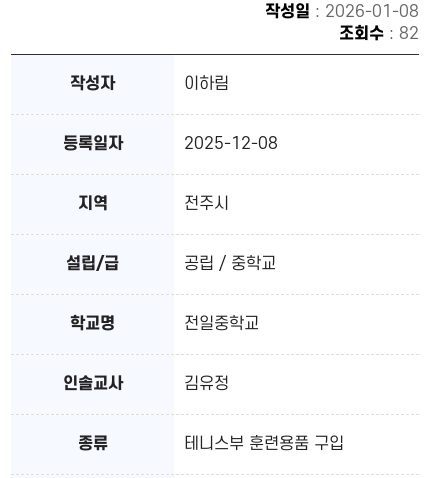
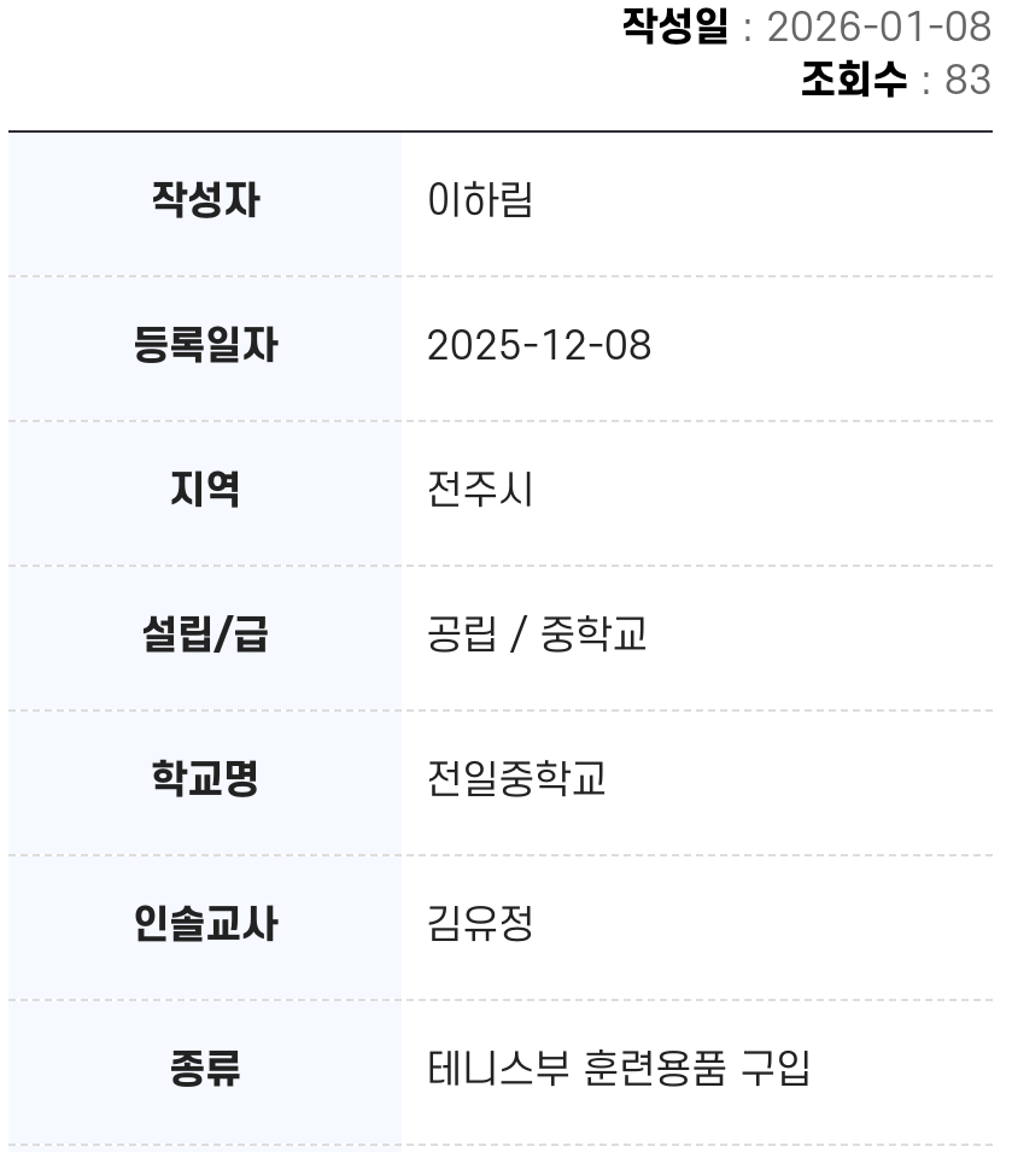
[339,25,419,43] 조회수: 82 -> [800,60,993,104] 조회수: 83

